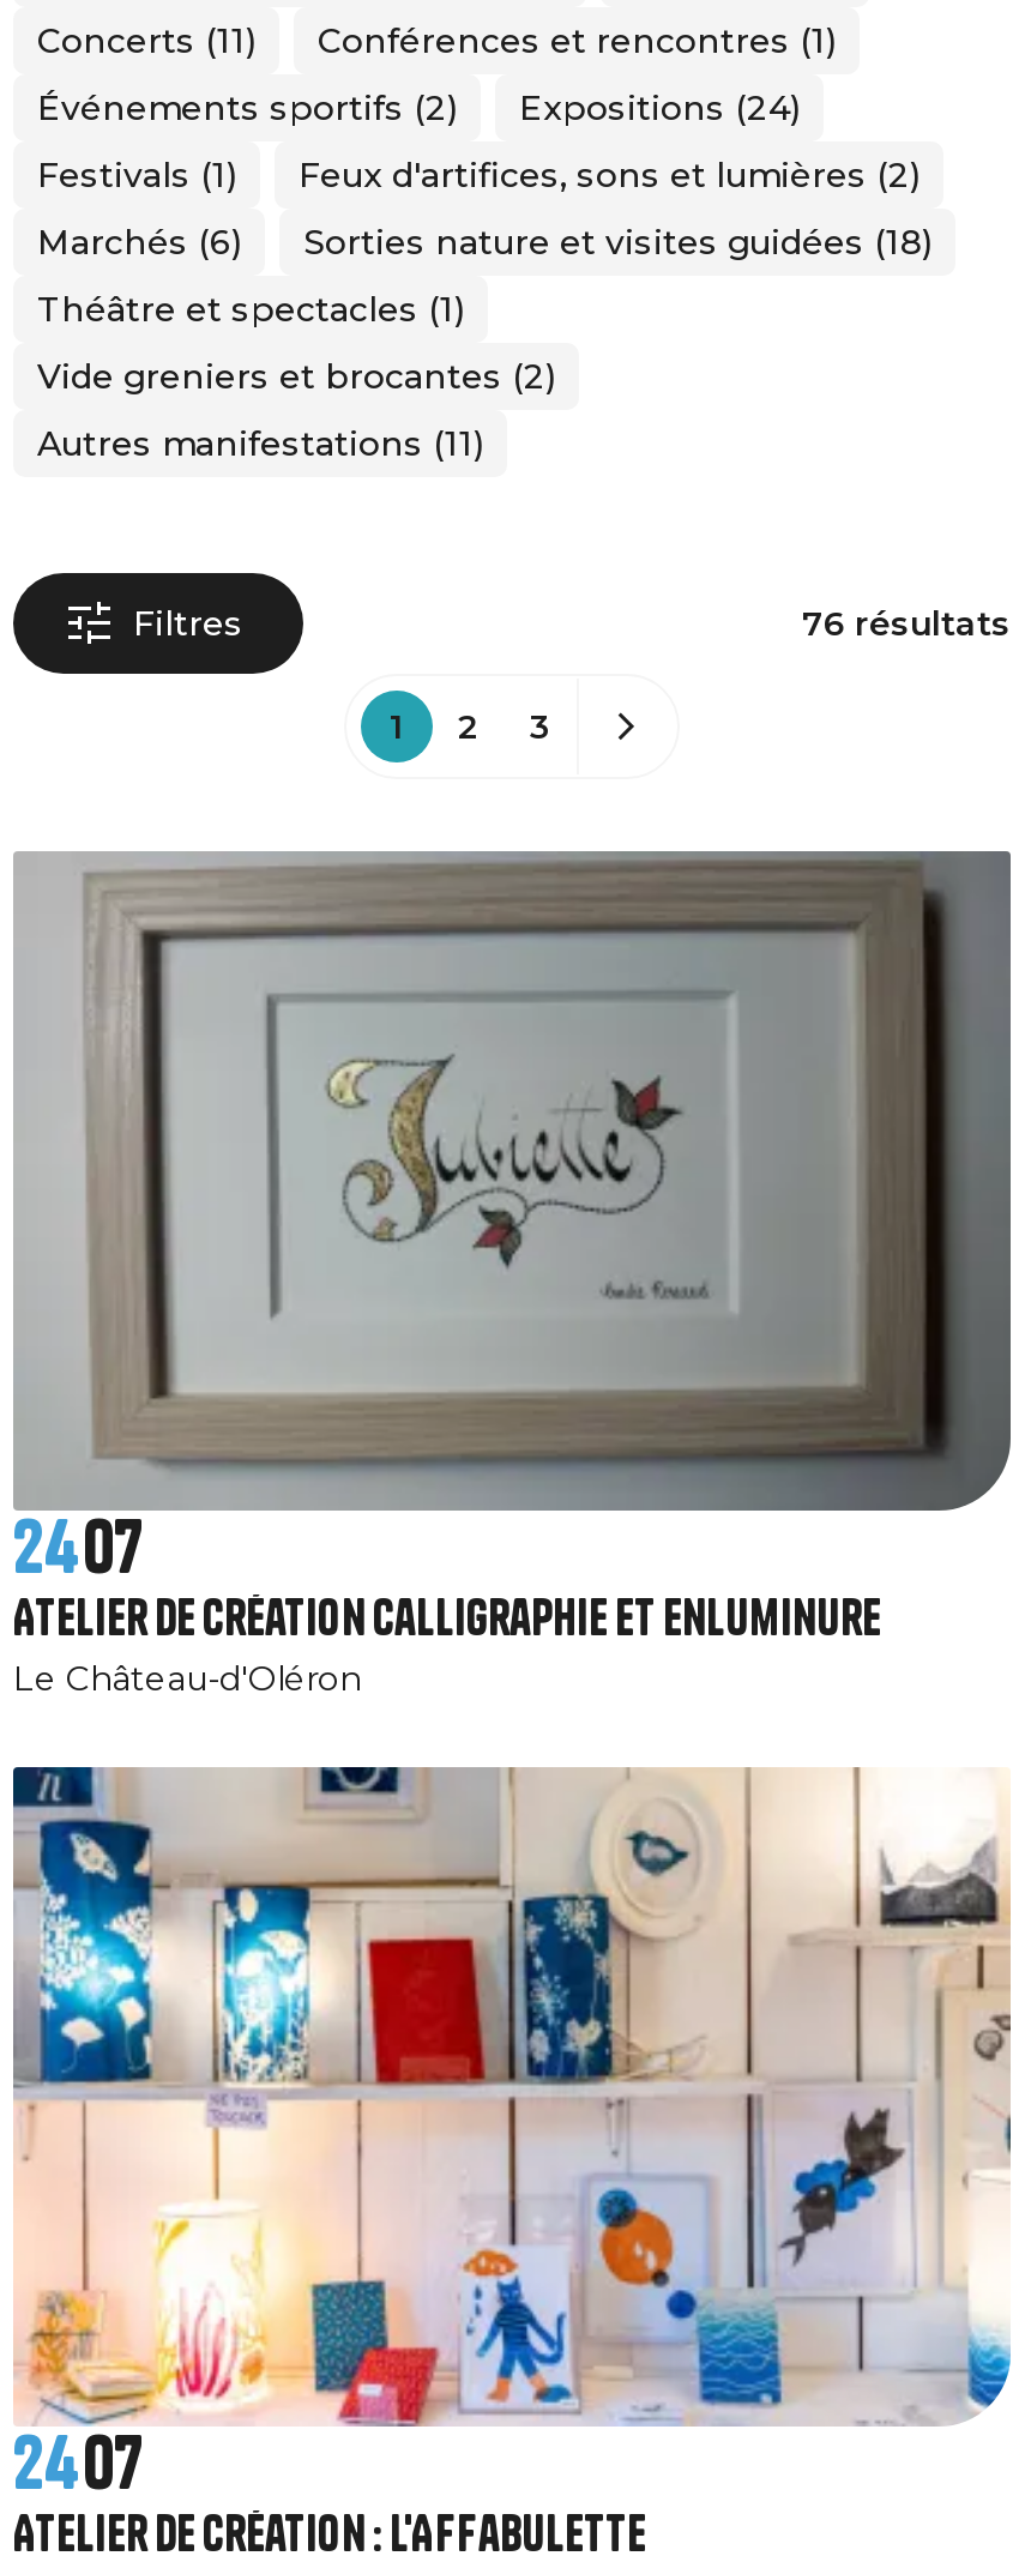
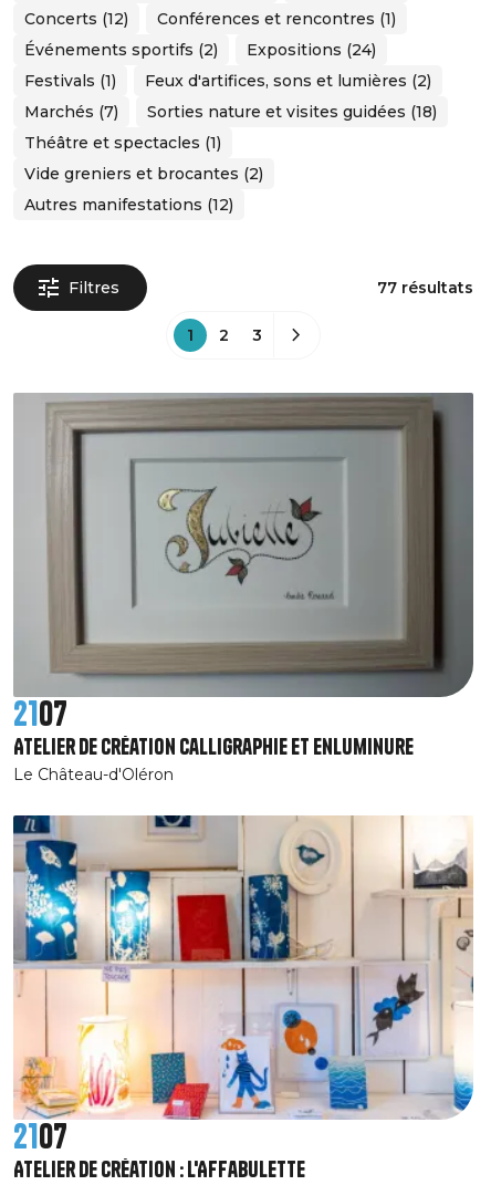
[37,19,836,62] Concerts (11) Conférences et rencontres (1) -> [24,9,396,29] Concerts (12) Conférences et rencontres (1)
[37,221,931,264] Marchés (6) Sorties nature et visites guidées (18) -> [24,102,437,122] Marchés (7) Sorties nature et visites guidées (18)
[37,422,483,465] Autres manifestations (11) -> [24,195,233,215] Autres manifestations (12)
[802,602,1011,645] 76 résultats -> [377,278,473,298] 77 résultats
[13,1501,145,1592] 2407 -> [13,692,67,734] 2107
[13,2416,145,2507] 2407 -> [13,1115,67,1157] 2107

